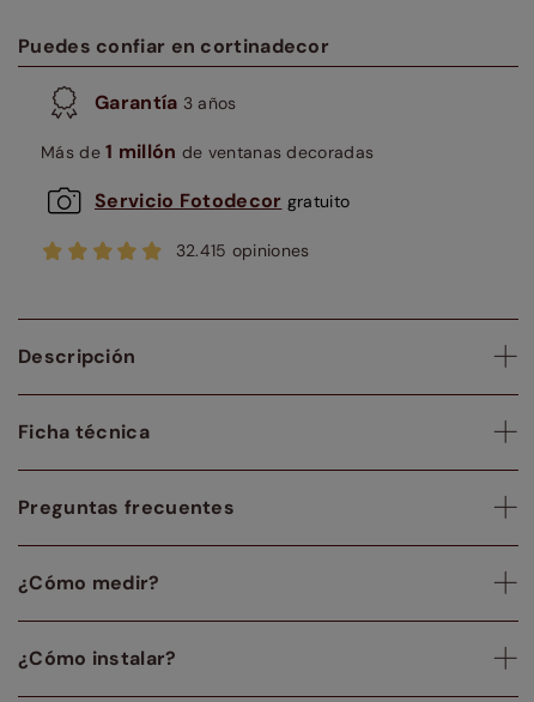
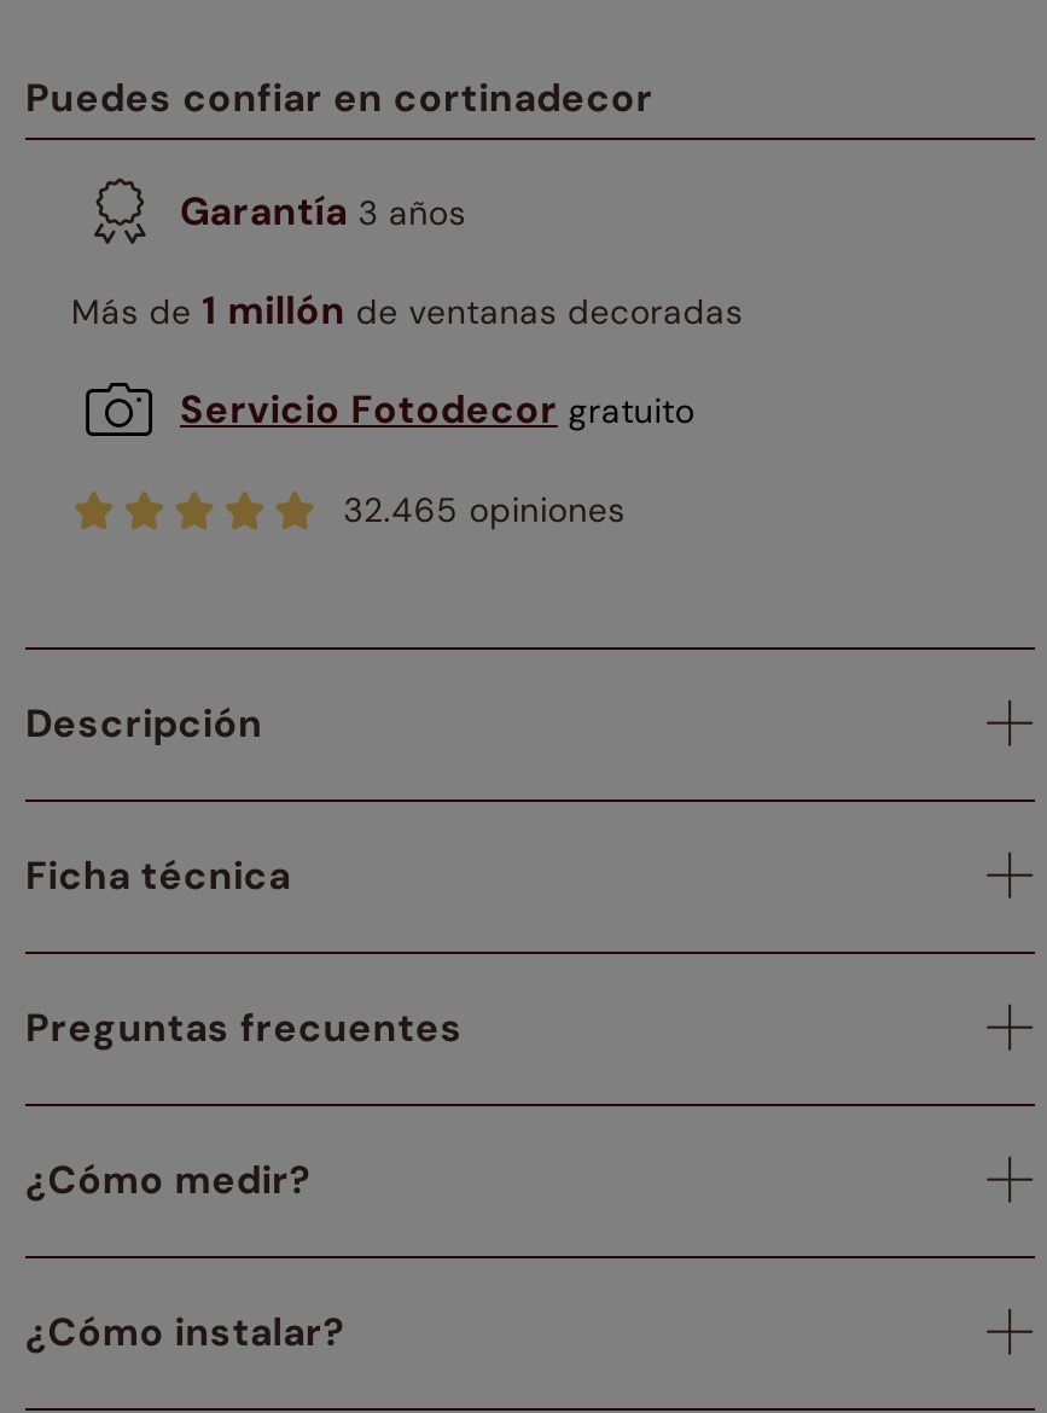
[176,240,310,261] 32.415 opiniones -> [343,488,626,531] 32.465 opiniones

